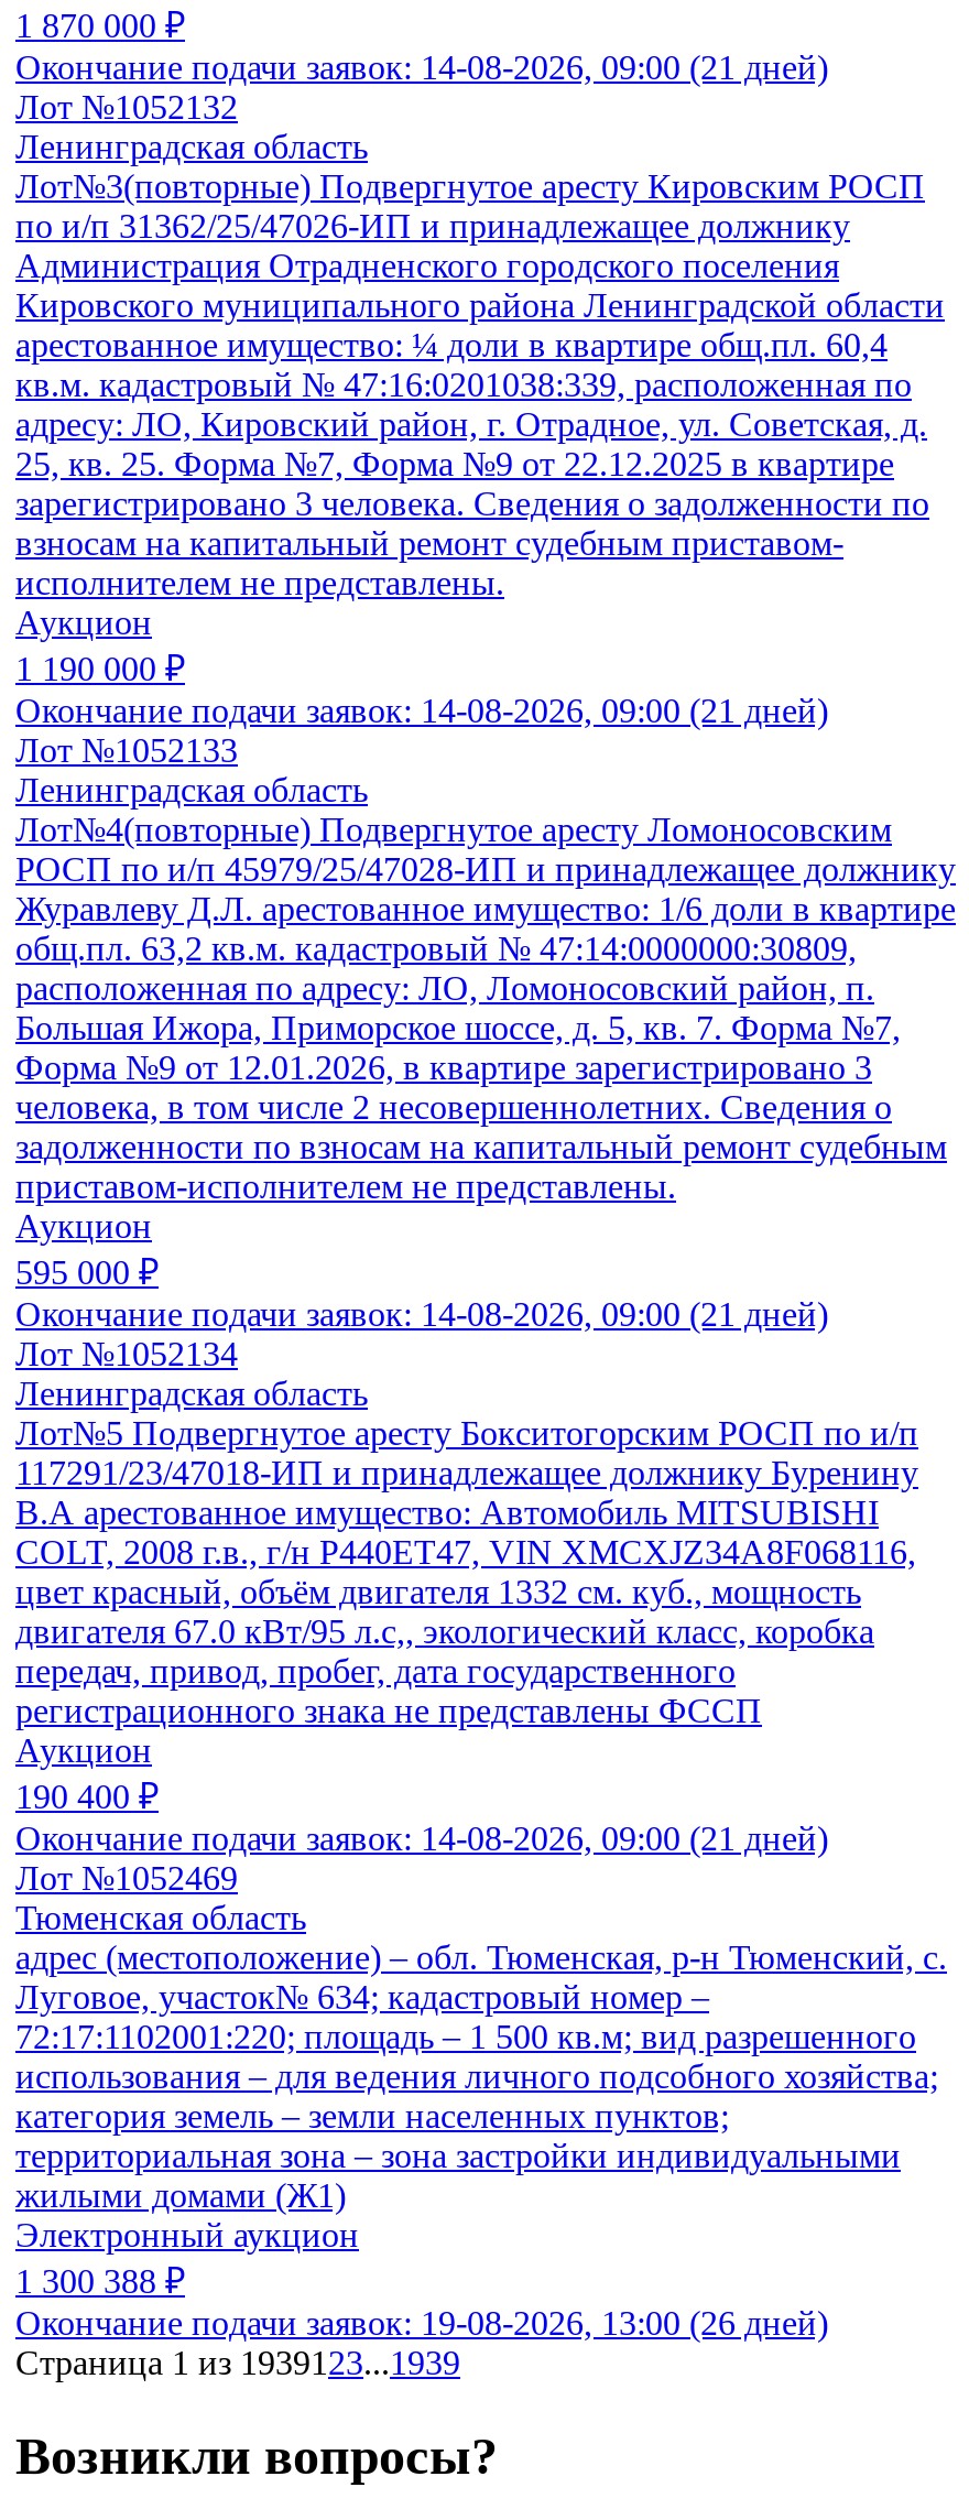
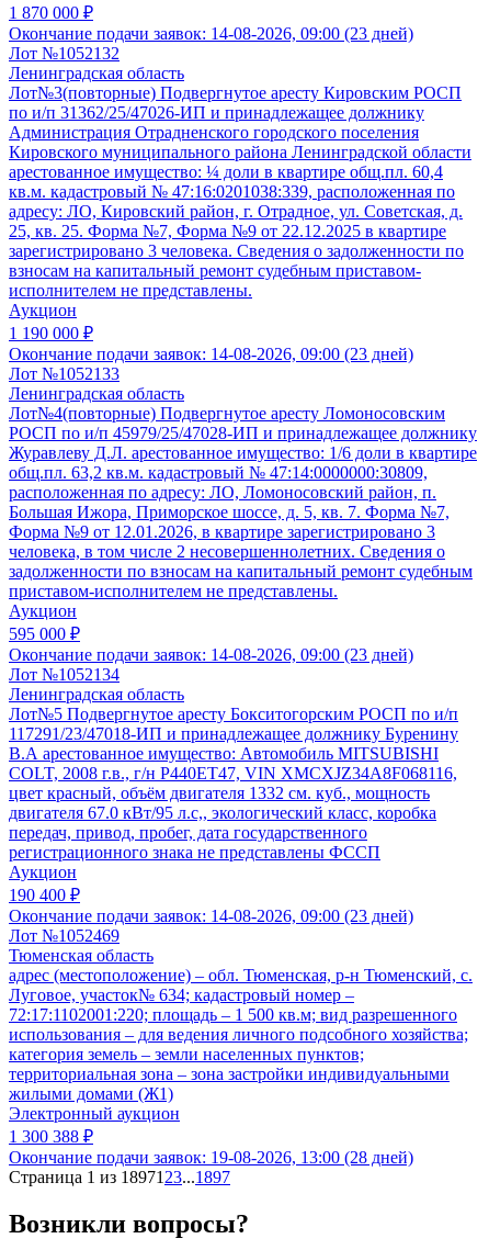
[15,49,828,86] Окончание подачи заявок: 14-08-2026, 09:00 (21 дней) -> [9,24,413,43] Окончание подачи заявок: 14-08-2026, 09:00 (23 дней)
[15,692,828,729] Окончание подачи заявок: 14-08-2026, 09:00 (21 дней) -> [9,345,413,363] Окончание подачи заявок: 14-08-2026, 09:00 (23 дней)
[15,1295,828,1333] Окончание подачи заявок: 14-08-2026, 09:00 (21 дней) -> [9,645,413,664] Окончание подачи заявок: 14-08-2026, 09:00 (23 дней)
[15,1820,828,1857] Окончание подачи заявок: 14-08-2026, 09:00 (21 дней) -> [9,907,413,925] Окончание подачи заявок: 14-08-2026, 09:00 (23 дней)
[15,2304,828,2342] Окончание подачи заявок: 19-08-2026, 13:00 (26 дней) -> [9,1148,413,1167] Окончание подачи заявок: 19-08-2026, 13:00 (28 дней)
[15,2344,460,2381] Страница 1 из 19391 23...1939 -> [9,1168,230,1186] Страница 1 из 18971 23...1897

